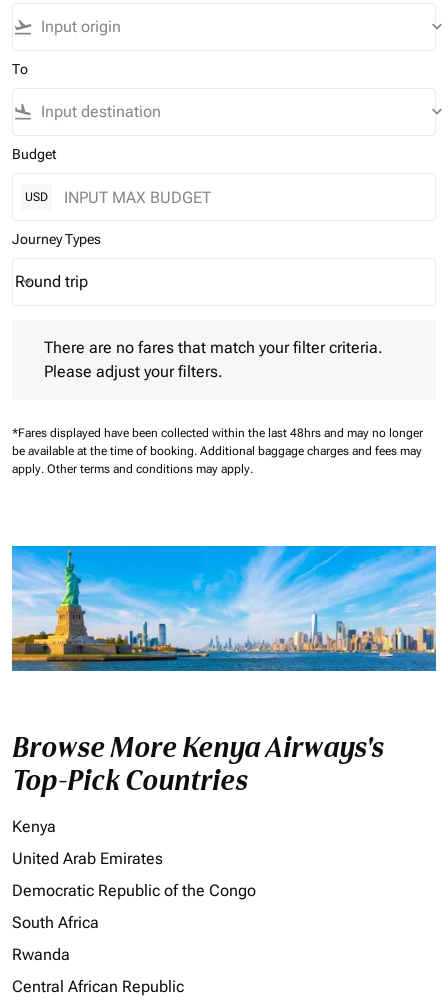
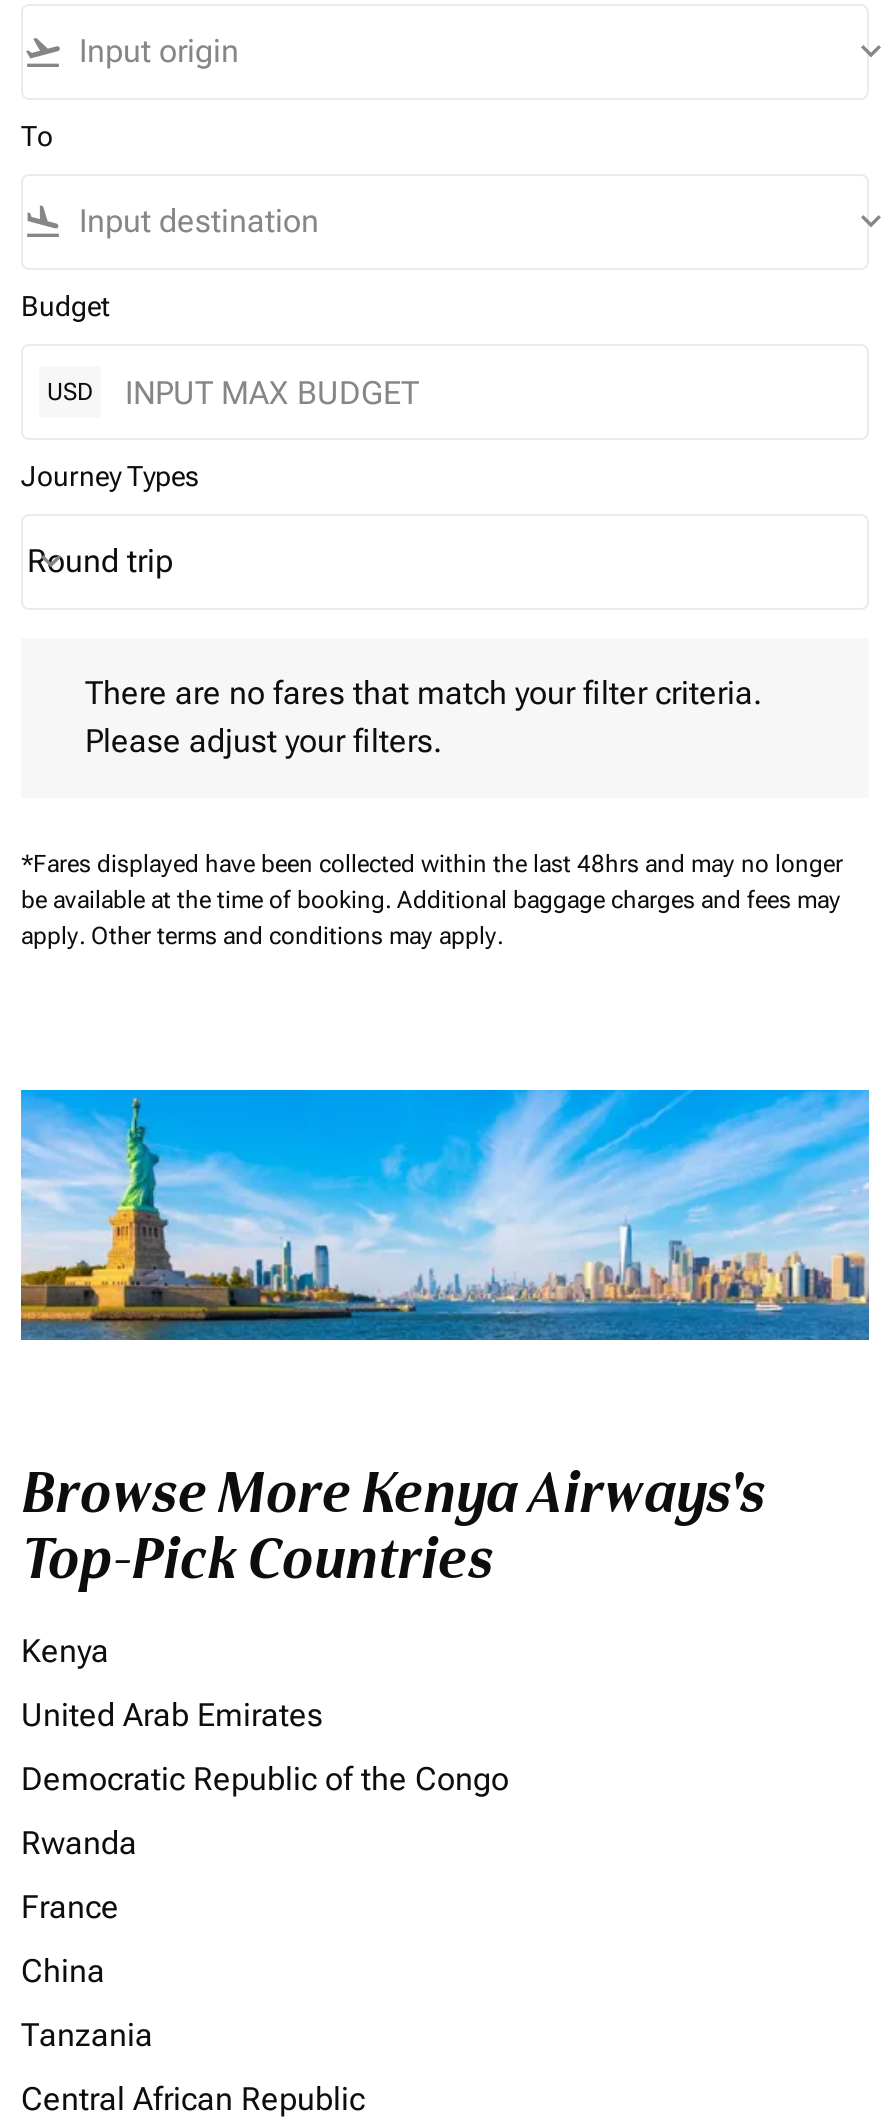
[12,913,99,932] South Africa -> none
moved [12,945,70,964] -> [21,1825,137,1863]: Rwanda
none -> [21,1889,153,2055] France | China | Tanzania

